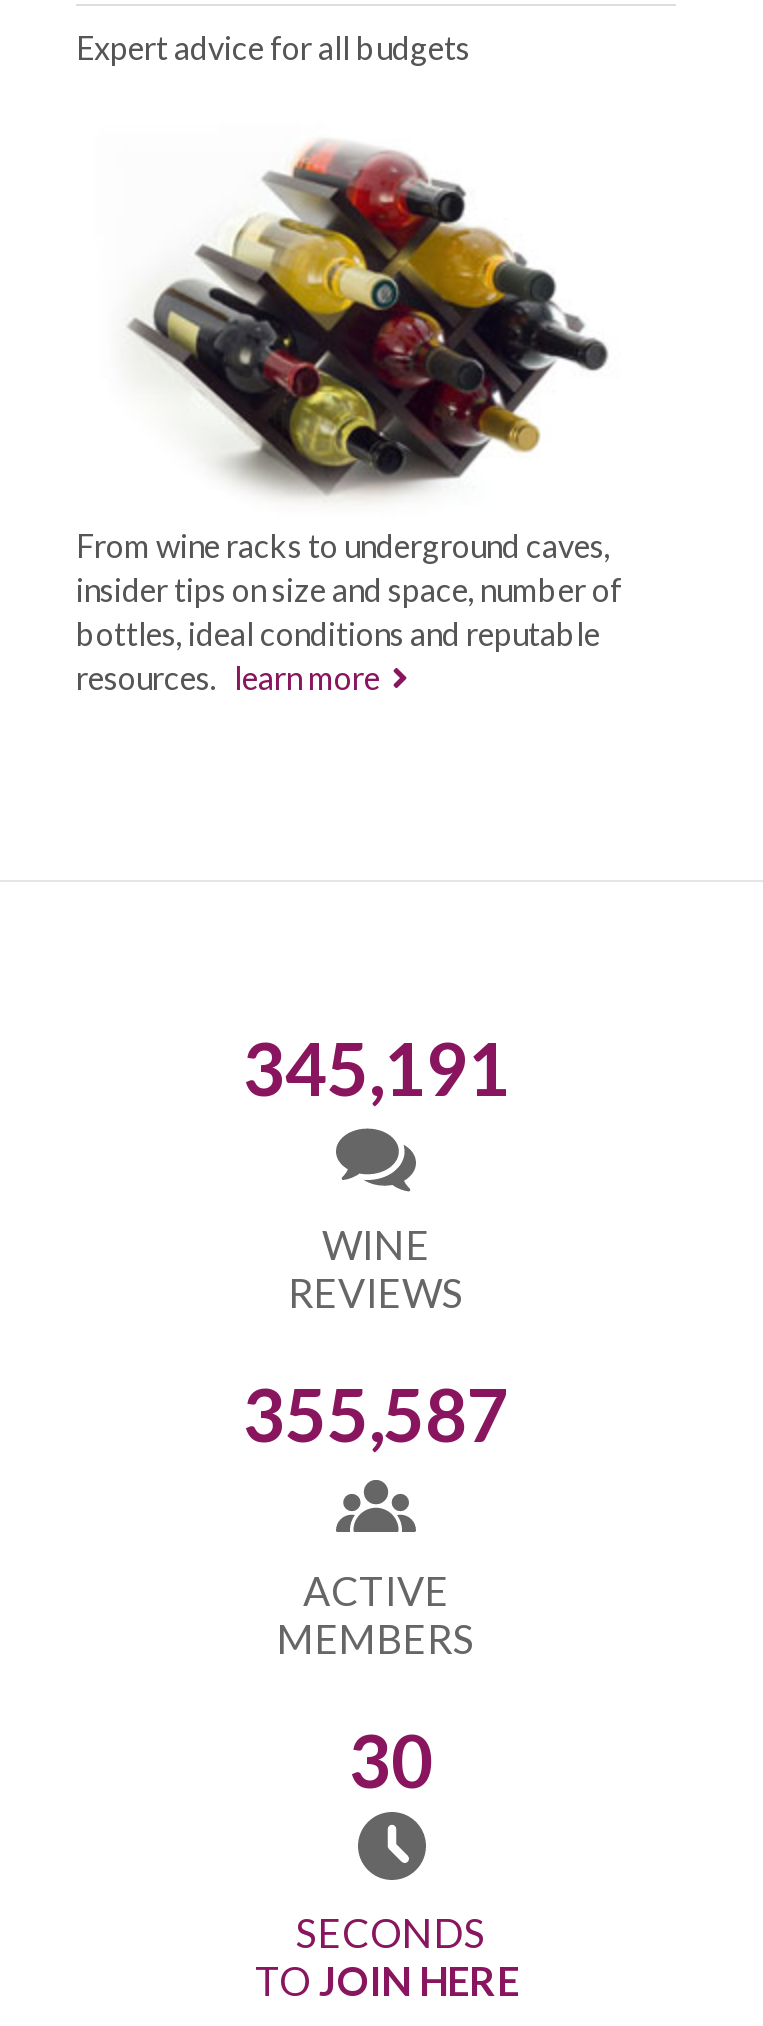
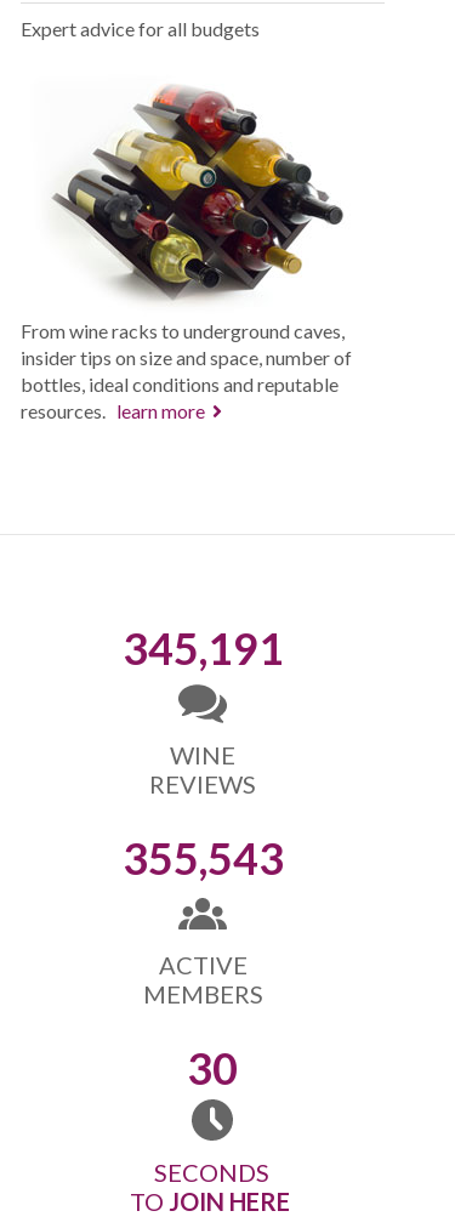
[243,1369,509,1457] 355,587 -> [122,831,283,884] 355,543

